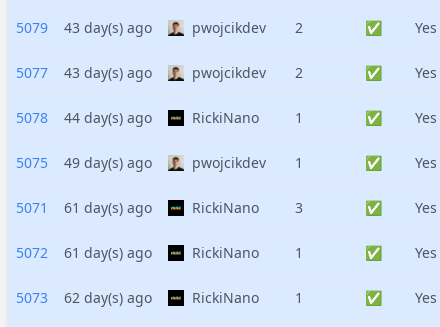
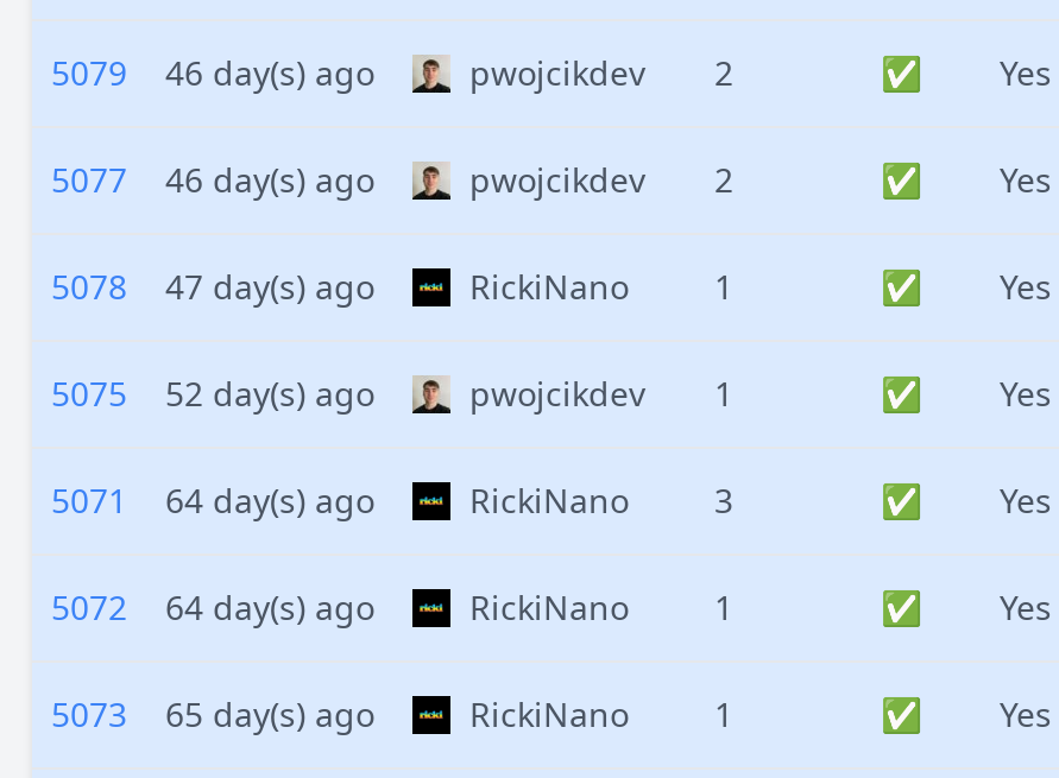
[16,18,152,37] 5079 43 day(s) ago -> [51,50,374,95] 5079 46 day(s) ago
[16,63,152,82] 5077 43 day(s) ago -> [51,157,374,202] 5077 46 day(s) ago
[16,108,152,127] 5078 44 day(s) ago -> [51,264,374,309] 5078 47 day(s) ago
[16,153,152,172] 5075 49 day(s) ago -> [51,371,374,416] 5075 52 day(s) ago
[16,198,152,217] 5071 61 day(s) ago -> [51,477,374,523] 5071 64 day(s) ago
[16,243,152,262] 5072 61 day(s) ago -> [51,584,374,630] 5072 64 day(s) ago
[16,288,152,307] 5073 62 day(s) ago -> [51,691,374,736] 5073 65 day(s) ago

